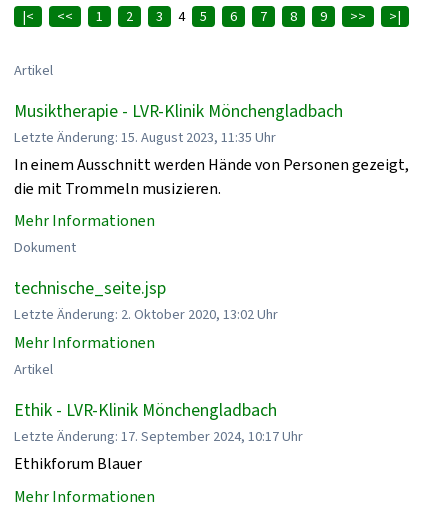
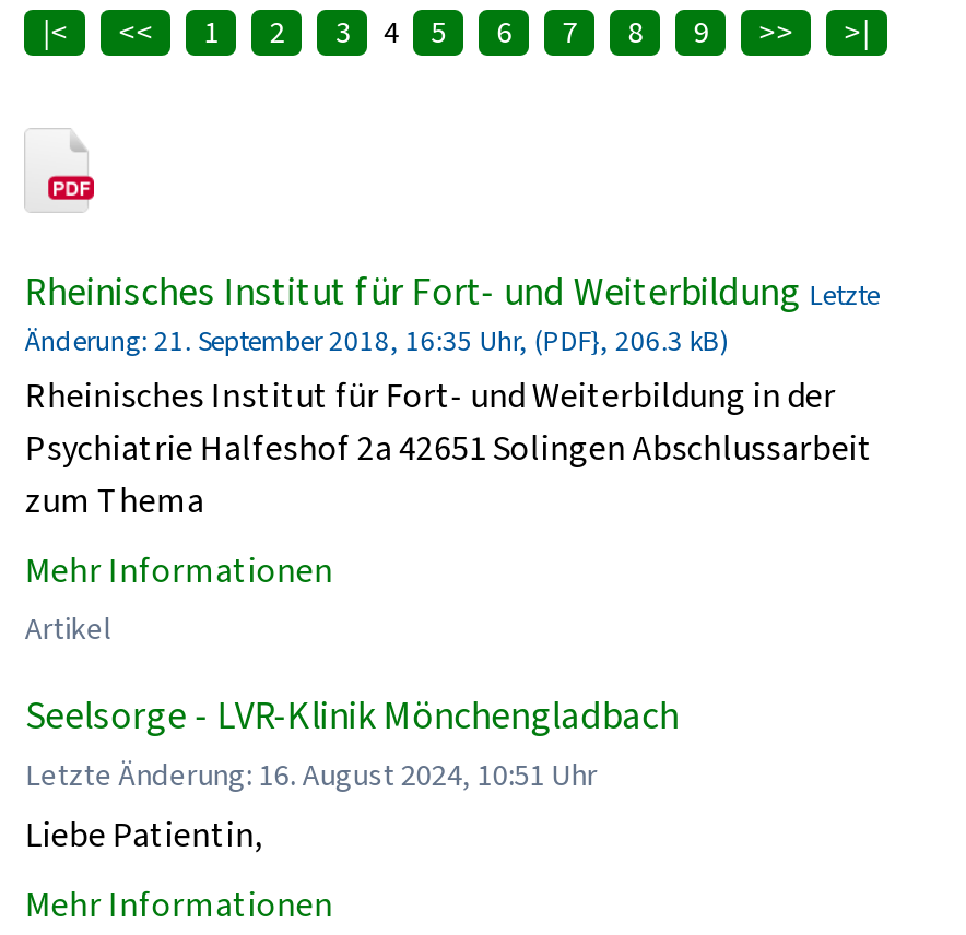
[14,61,409,324] Artikel | Musiktherapie - LVR-Klinik Mönchengladbach | Letzte Änderung: 15. August 2023, 11:35 Uhr | In einem Ausschnitt werden Hände von Personen gezeigt, | die mit Trommeln musizieren. | Mehr Informationen | Dokument | technische_seite.jsp | Letzte Änderung: 2. Oktober 2020, 13:02 Uhr -> [25,264,879,522] Rheinisches Institut für Fort- und Weiterbildung Letzte | Änderung: 21. September 2018, 16:35 Uhr, (PDF}, 206.3 kB) | Rheinisches Institut für Fort- und Weiterbildung in der | Psychiatrie Halfeshof 2a 42651 Solingen Abschlussarbeit | zum Thema
[14,398,303,474] Ethik - LVR-Klinik Mönchengladbach | Letzte Änderung: 17. September 2024, 10:17 Uhr | Ethikforum Blauer -> [25,690,678,857] Seelsorge - LVR-Klinik Mönchengladbach | Letzte Änderung: 16. August 2024, 10:51 Uhr | Liebe Patientin,

